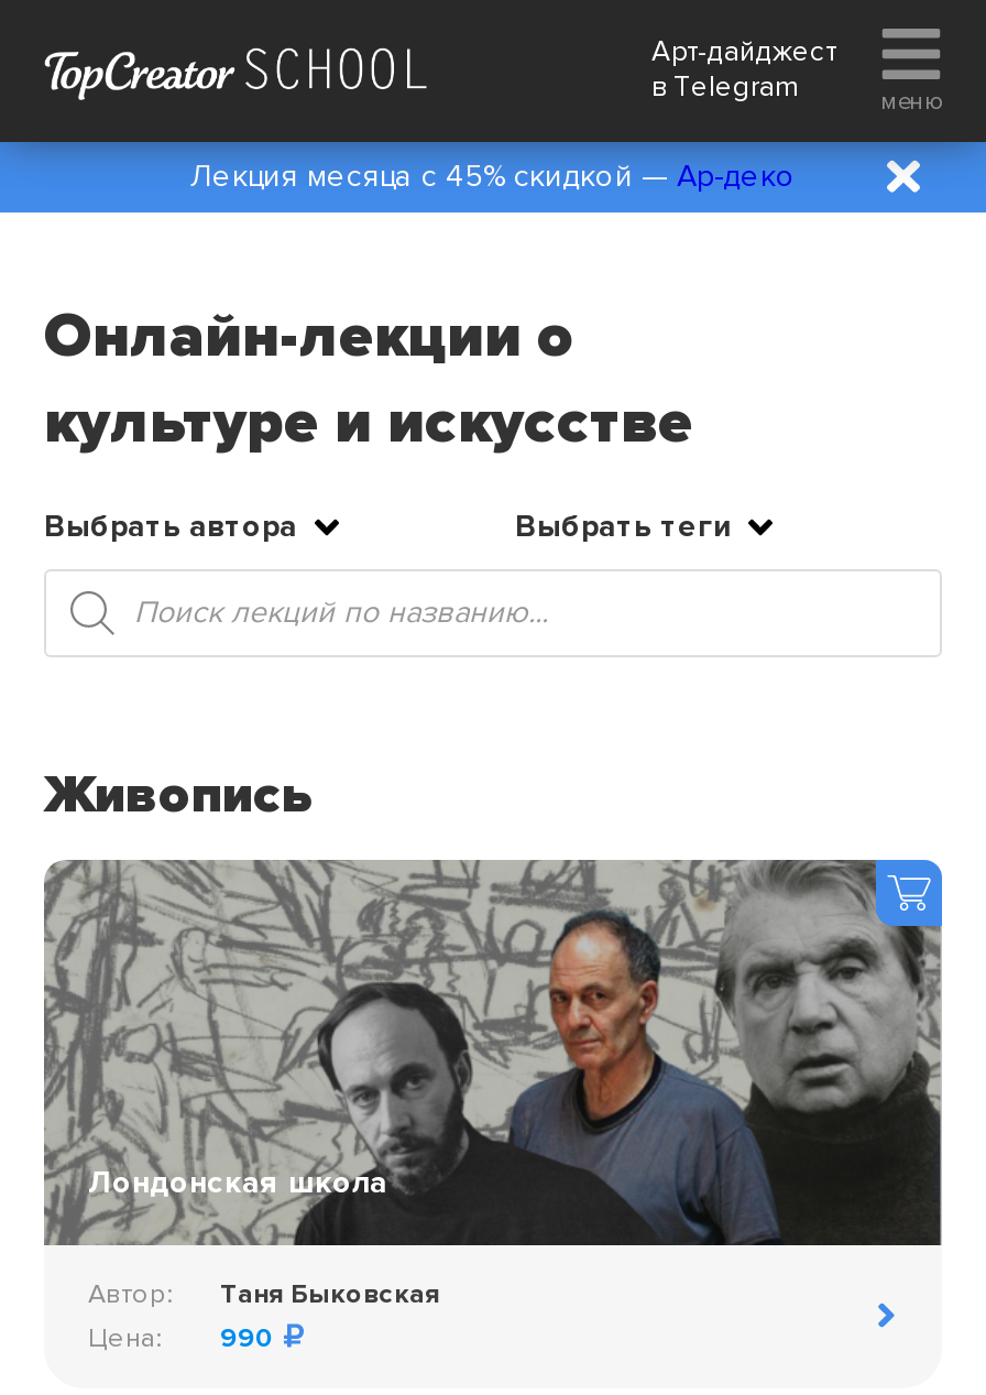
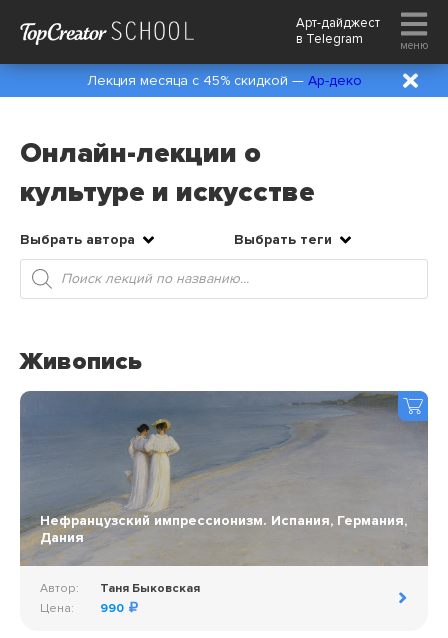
[44,860,942,1245] [image] | Лондонская школа -> [20,391,428,566] [image] | Нефранцузский импрессионизм. Испания, Германия, | Дания

